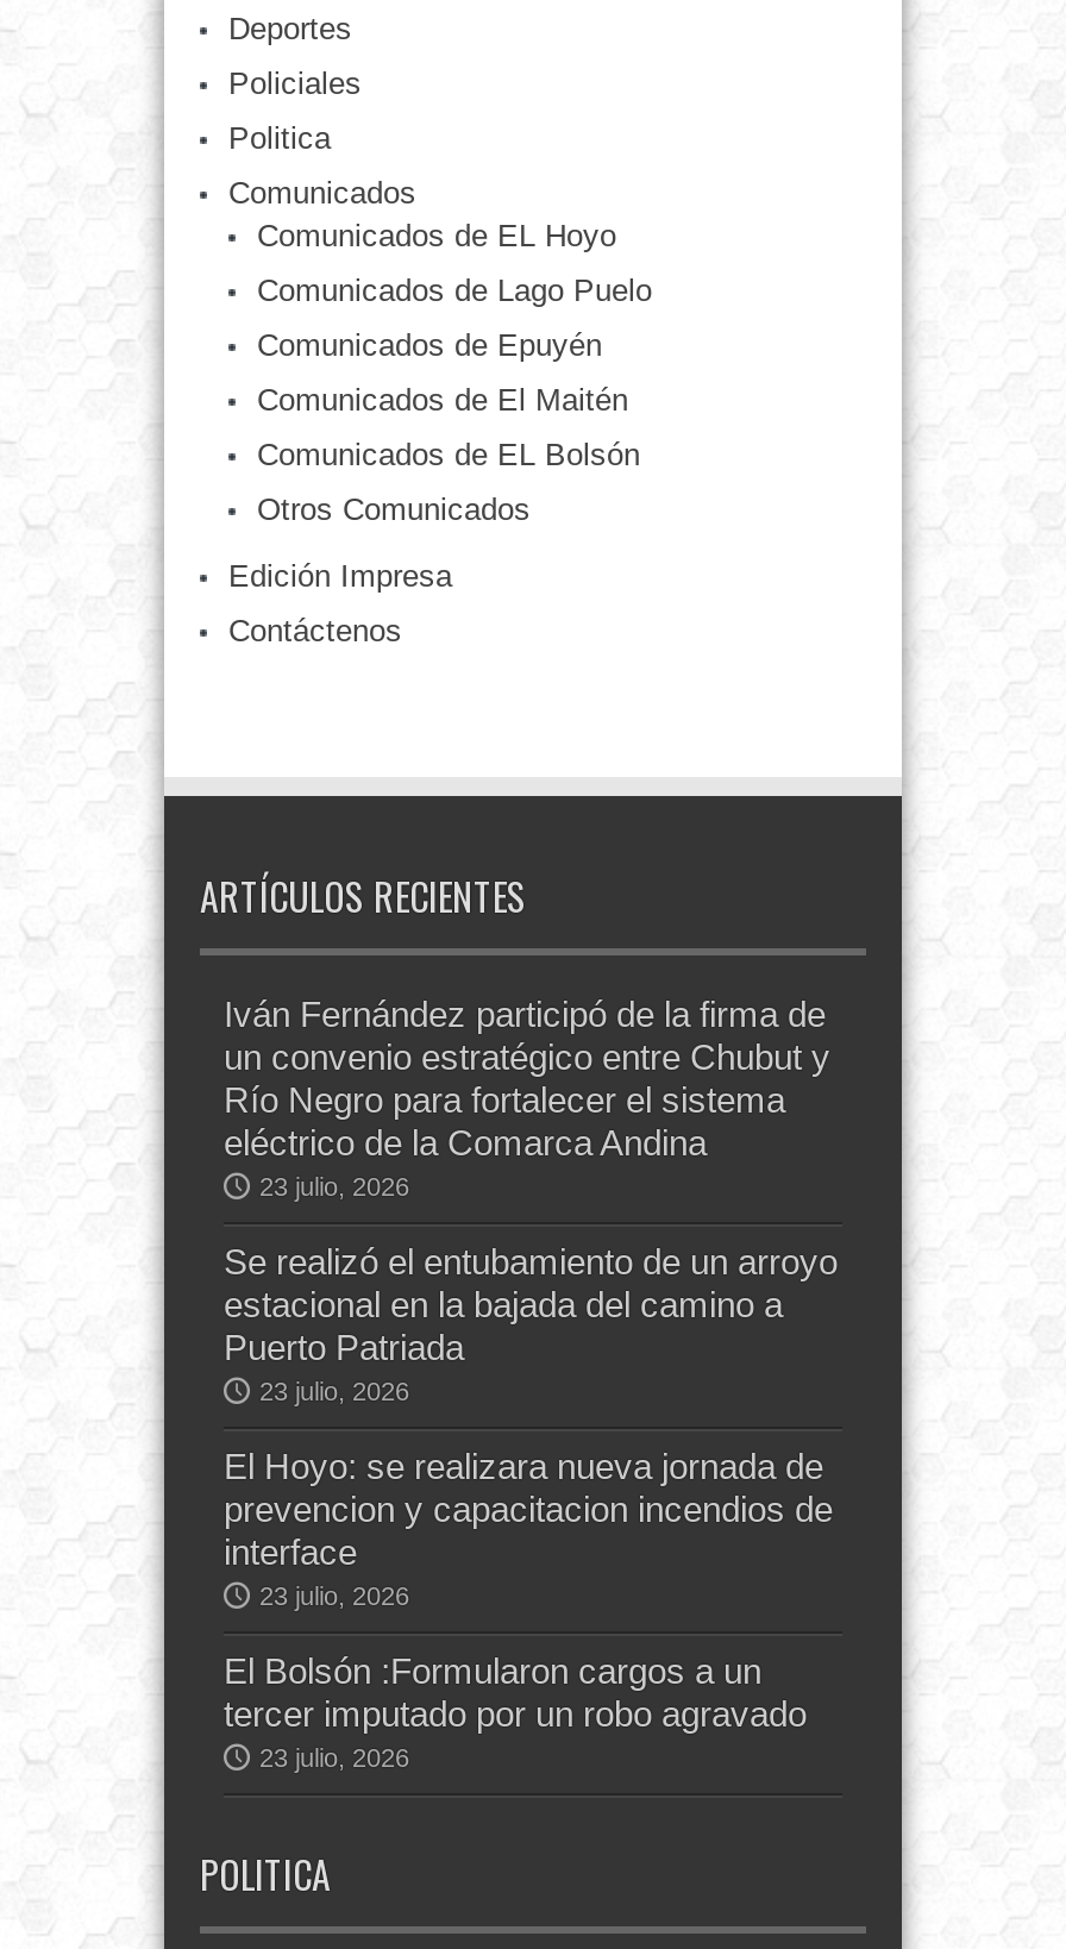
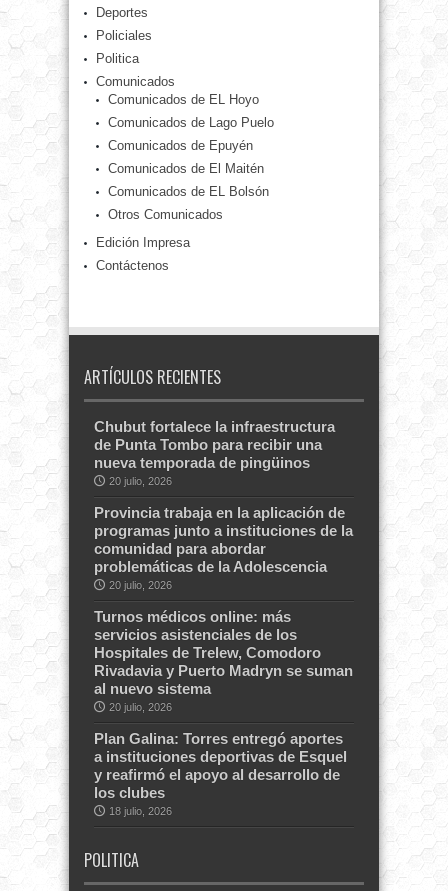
[224,994,830,1201] Iván Fernández participó de la firma de | un convenio estratégico entre Chubut y | Río Negro para fortalecer el sistema | eléctrico de la Comarca Andina | 23 julio, 2026 -> [94,418,335,487] Chubut fortalece la infraestructura | de Punta Tombo para recibir una | nueva temporada de pingüinos | 20 julio, 2026
[224,1241,838,1405] Se realizó el entubamiento de un arroyo | estacional en la bajada del camino a | Puerto Patriada | 23 julio, 2026 -> [94,504,353,591] Provincia trabaja en la aplicación de | programas junto a instituciones de la | comunidad para abordar | problemáticas de la Adolescencia | 20 julio, 2026
[224,1446,833,1610] El Hoyo: se realizara nueva jornada de | prevencion y capacitacion incendios de | interface | 23 julio, 2026 -> [94,608,353,713] Turnos médicos online: más | servicios asistenciales de los | Hospitales de Trelew, Comodoro | Rivadavia y Puerto Madryn se suman | al nuevo sistema | 20 julio, 2026
[224,1651,807,1772] El Bolsón :Formularon cargos a un | tercer imputado por un robo agravado | 23 julio, 2026 -> [94,730,347,817] Plan Galina: Torres entregó aportes | a instituciones deportivas de Esquel | y reafirmó el apoyo al desarrollo de | los clubes | 18 julio, 2026

